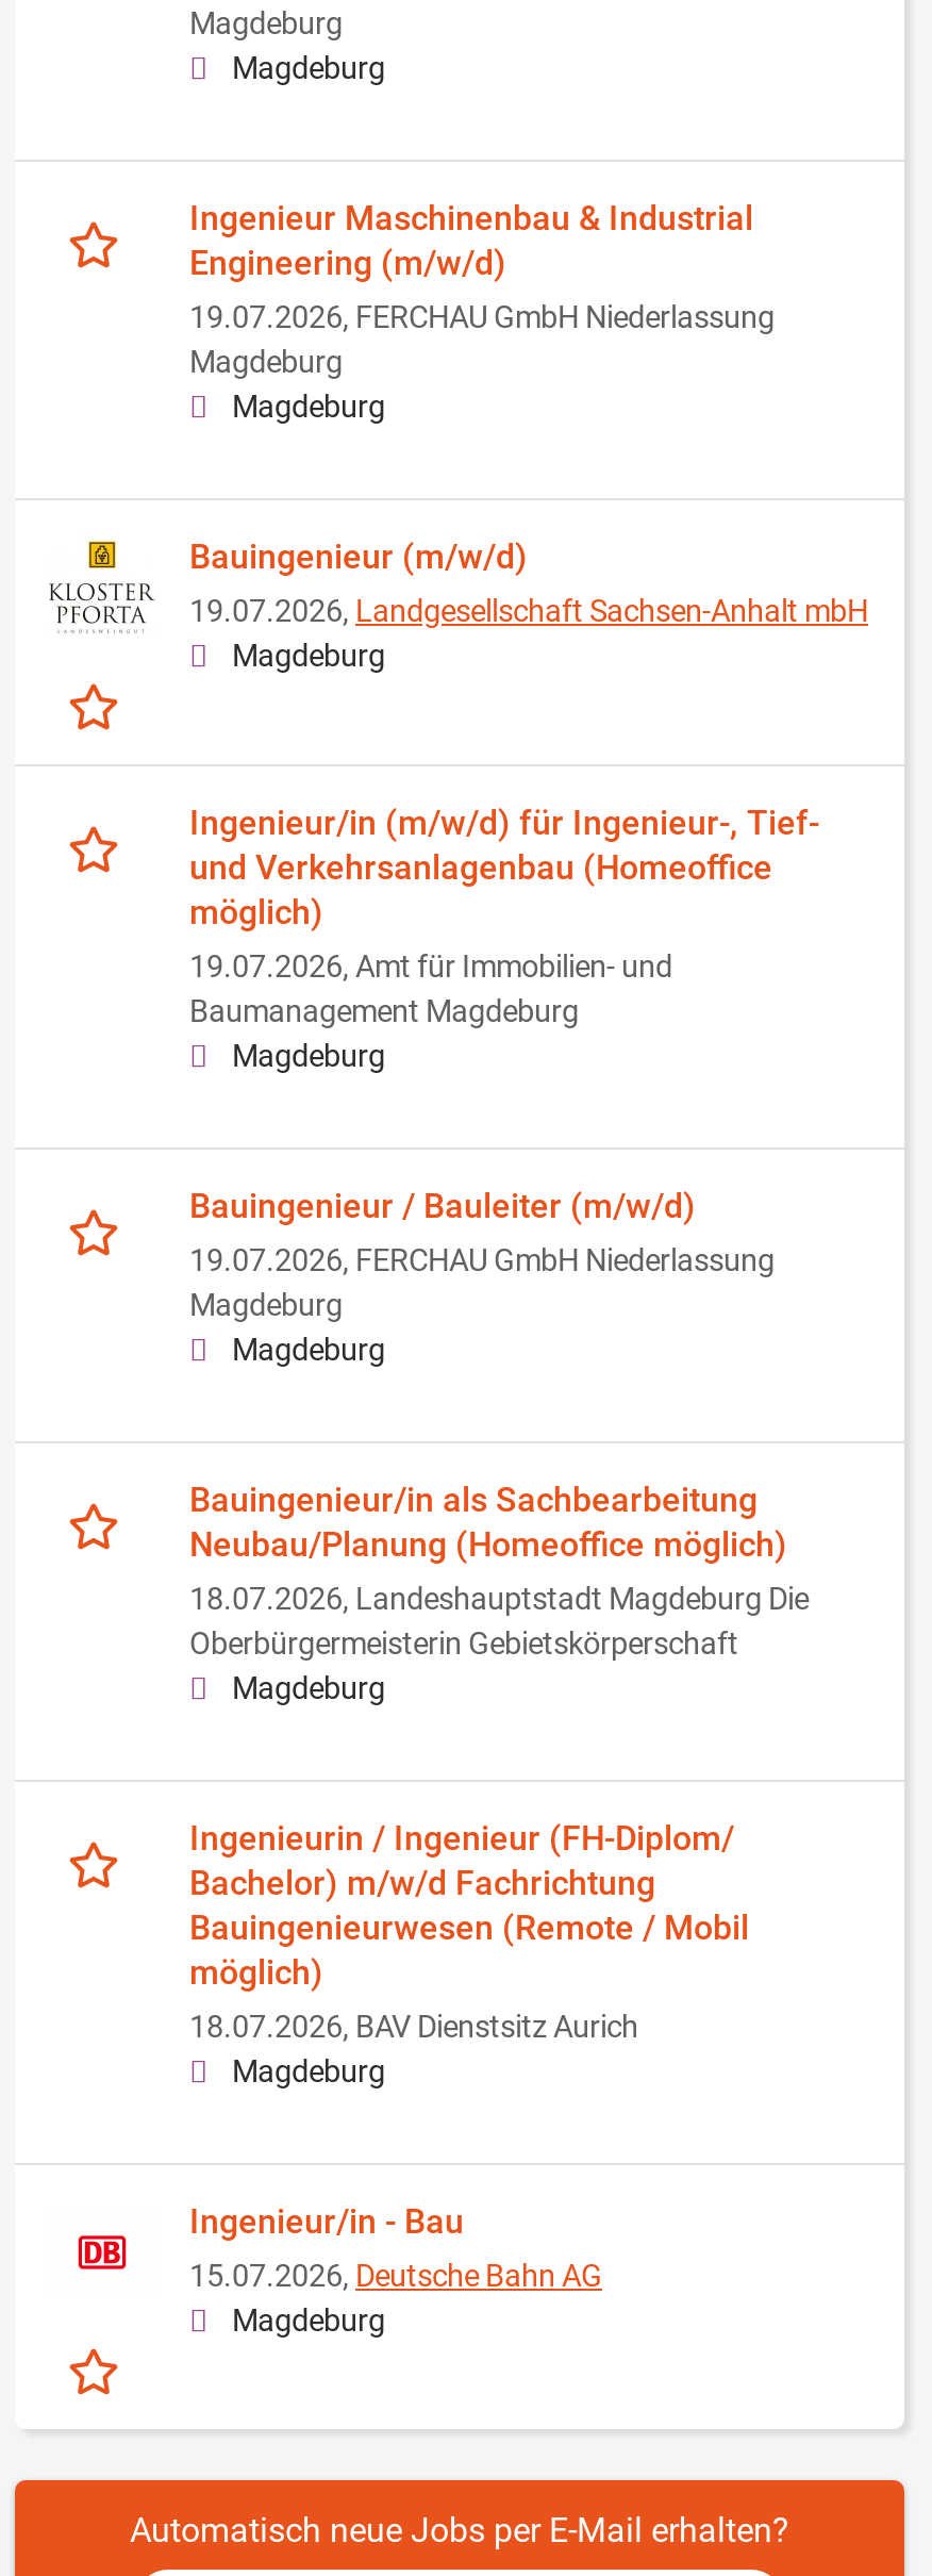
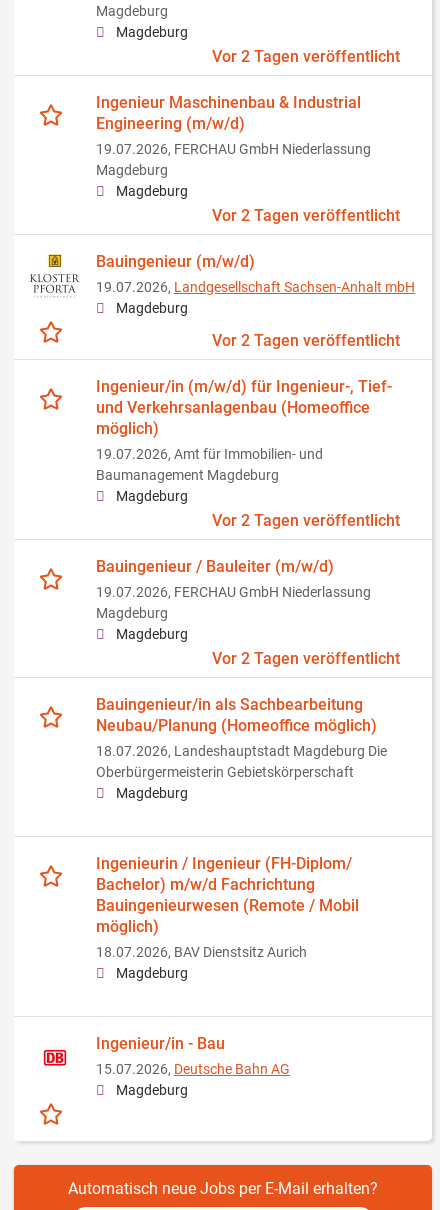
none -> [212,47,400,66] Vor 2 Tagen veröffentlicht
none -> [212,206,400,225] Vor 2 Tagen veröffentlicht
none -> [212,331,400,350] Vor 2 Tagen veröffentlicht
none -> [212,511,400,530] Vor 2 Tagen veröffentlicht
none -> [212,649,400,668] Vor 2 Tagen veröffentlicht

